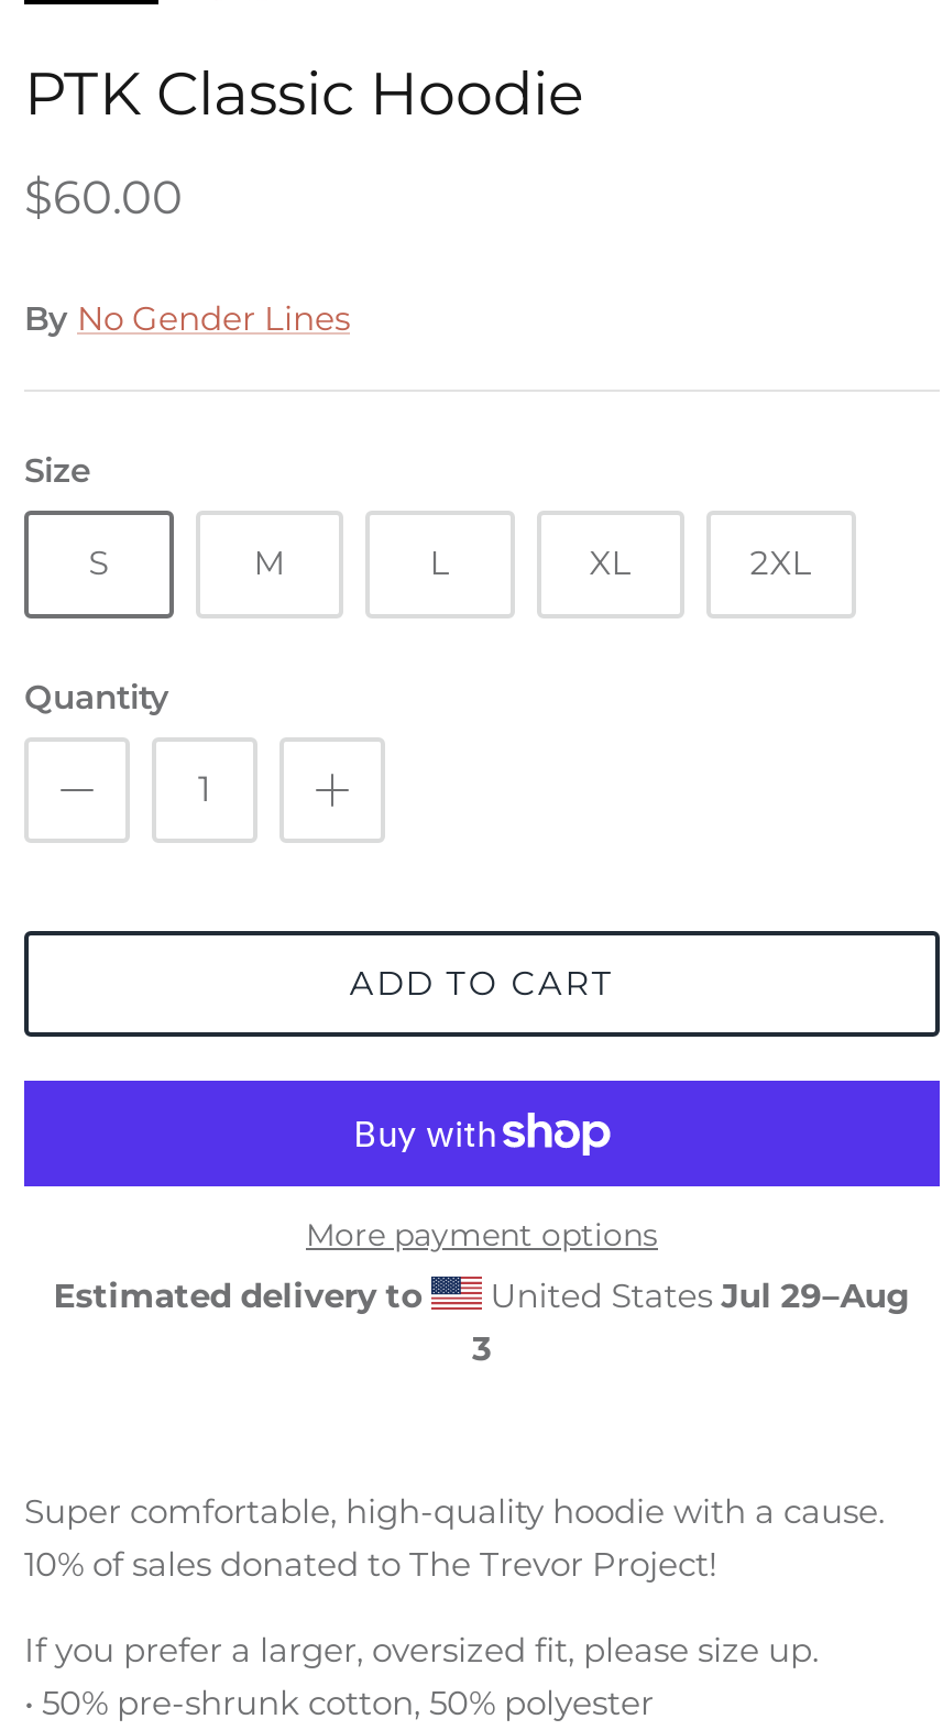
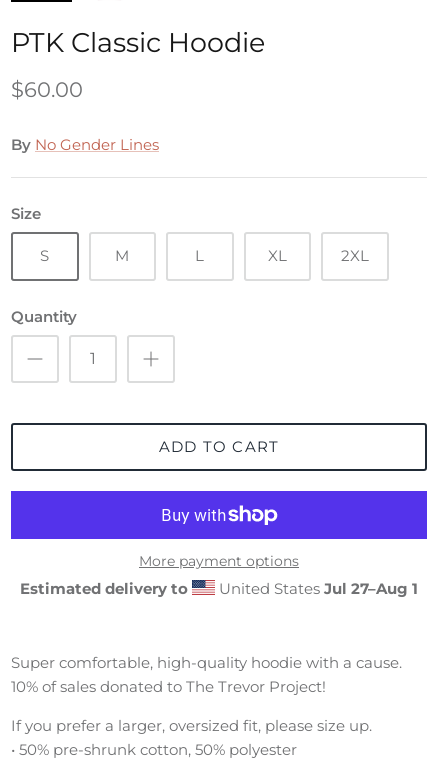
[472,1273,911,1368] United States Jul 29–Aug | 3 -> [215,578,418,597] United States Jul 27–Aug 1

